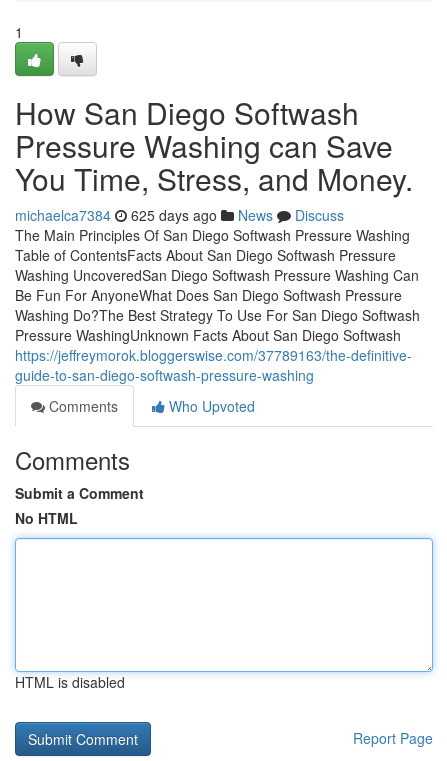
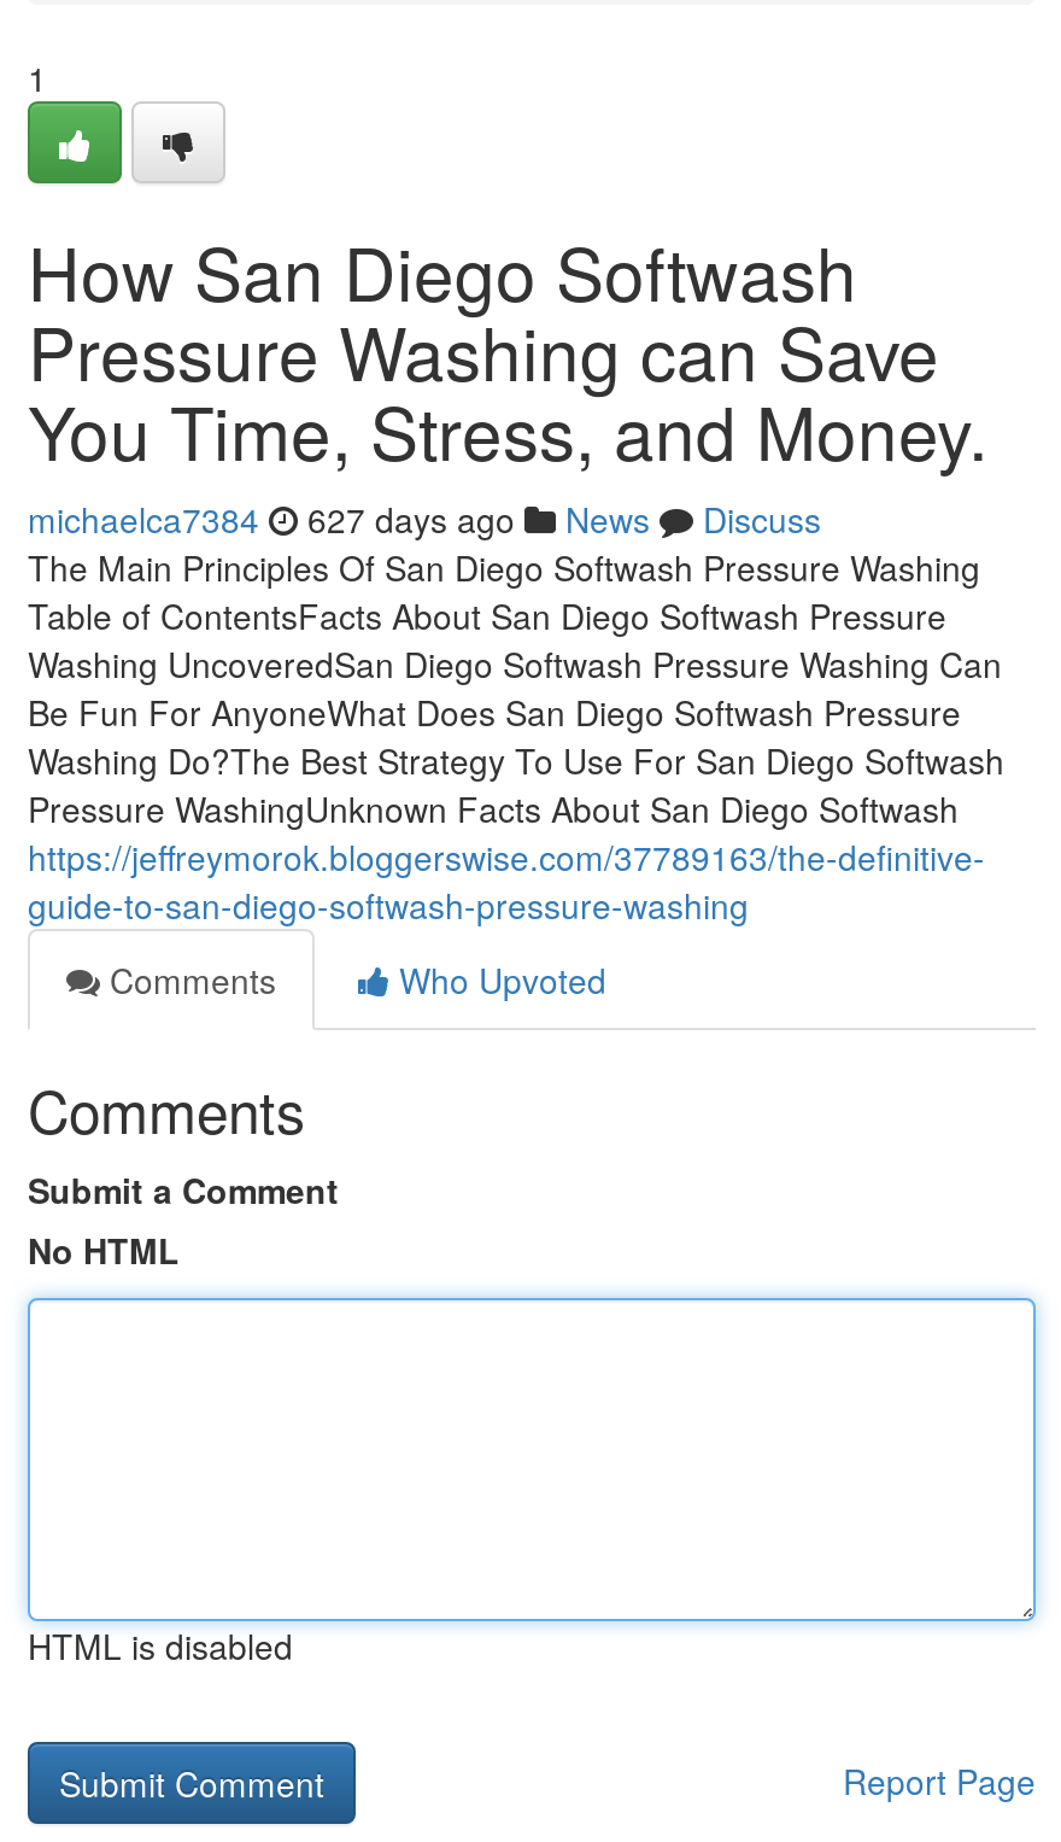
[15,205,344,225] michaelca7384 625 days ago News Discuss -> [28,495,821,543] michaelca7384 627 days ago News Discuss

